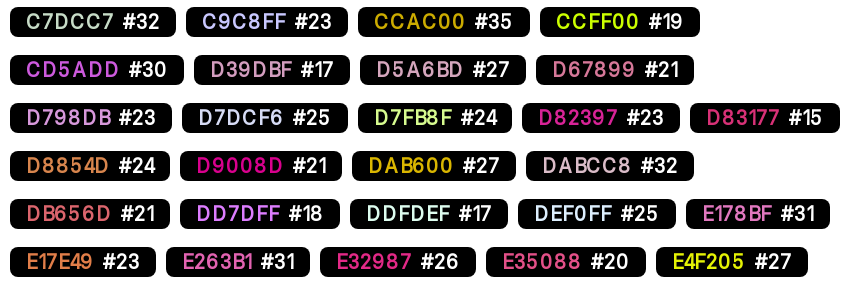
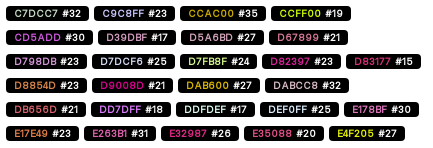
[26,153,154,179] D8854D #24 -> [14,79,79,92] D8854D #23
[702,201,814,227] E178BF #31 -> [352,103,411,116] E178BF #30

